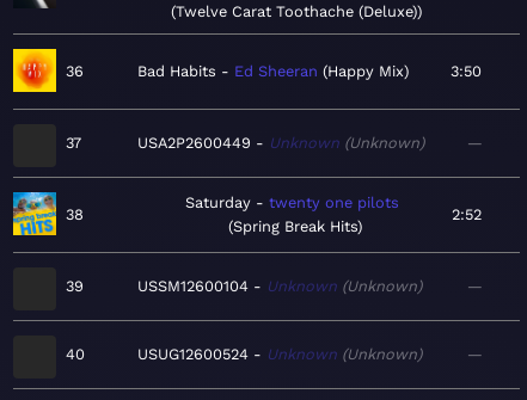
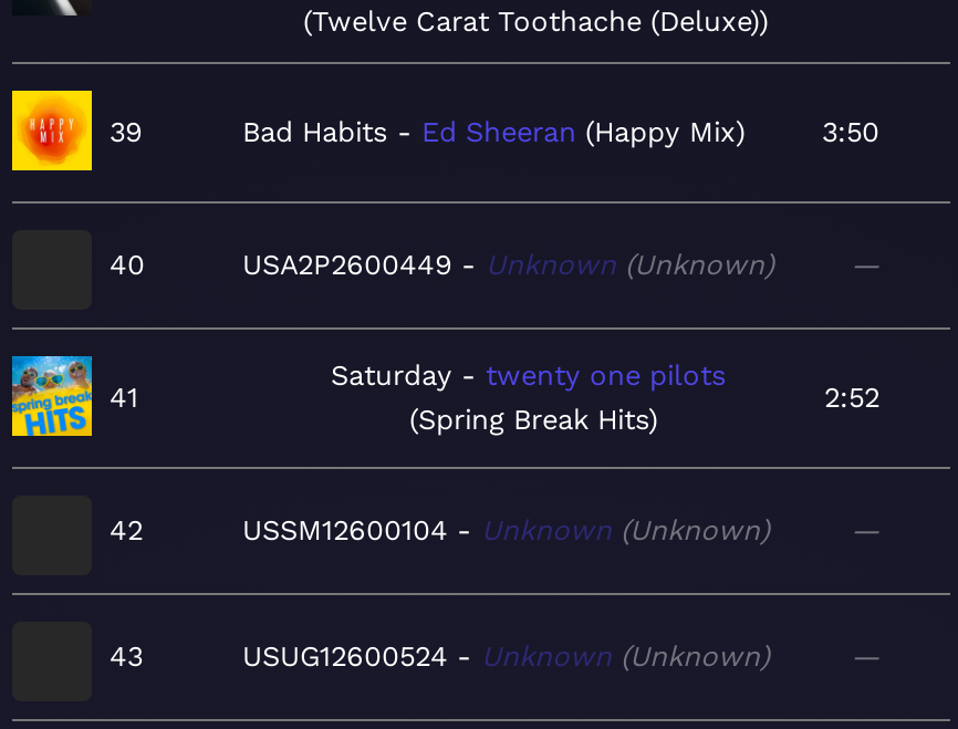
[66,63,84,80] 36 -> [110,116,143,149] 39
[66,134,81,152] 37 -> [110,249,145,282] 40
[66,206,84,224] 38 -> [110,381,138,415] 41
[66,277,84,295] 39 -> [110,514,143,547] 42
[66,346,85,363] 40 -> [110,640,143,673] 43

